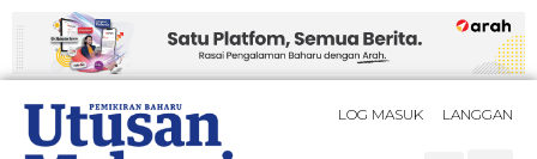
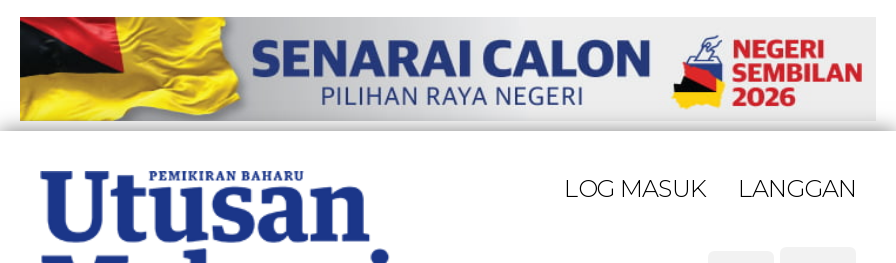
[12,12,523,74] [image] -> [18,15,864,123] [image]

